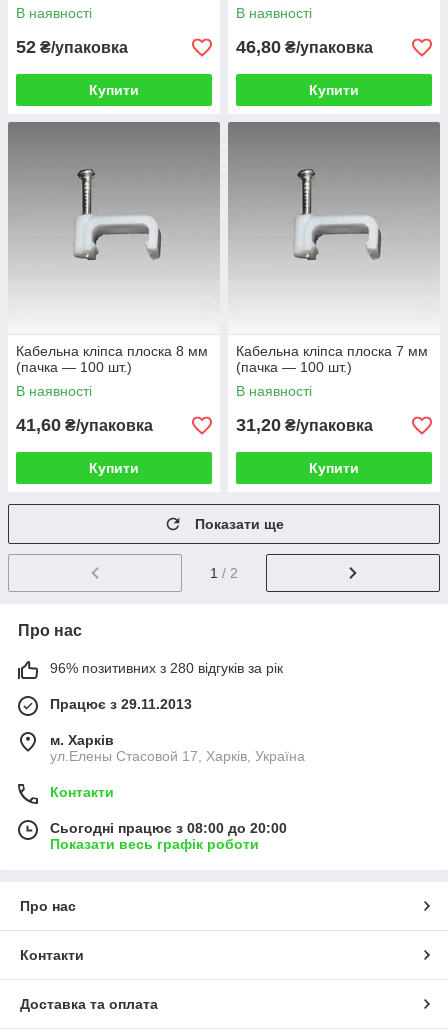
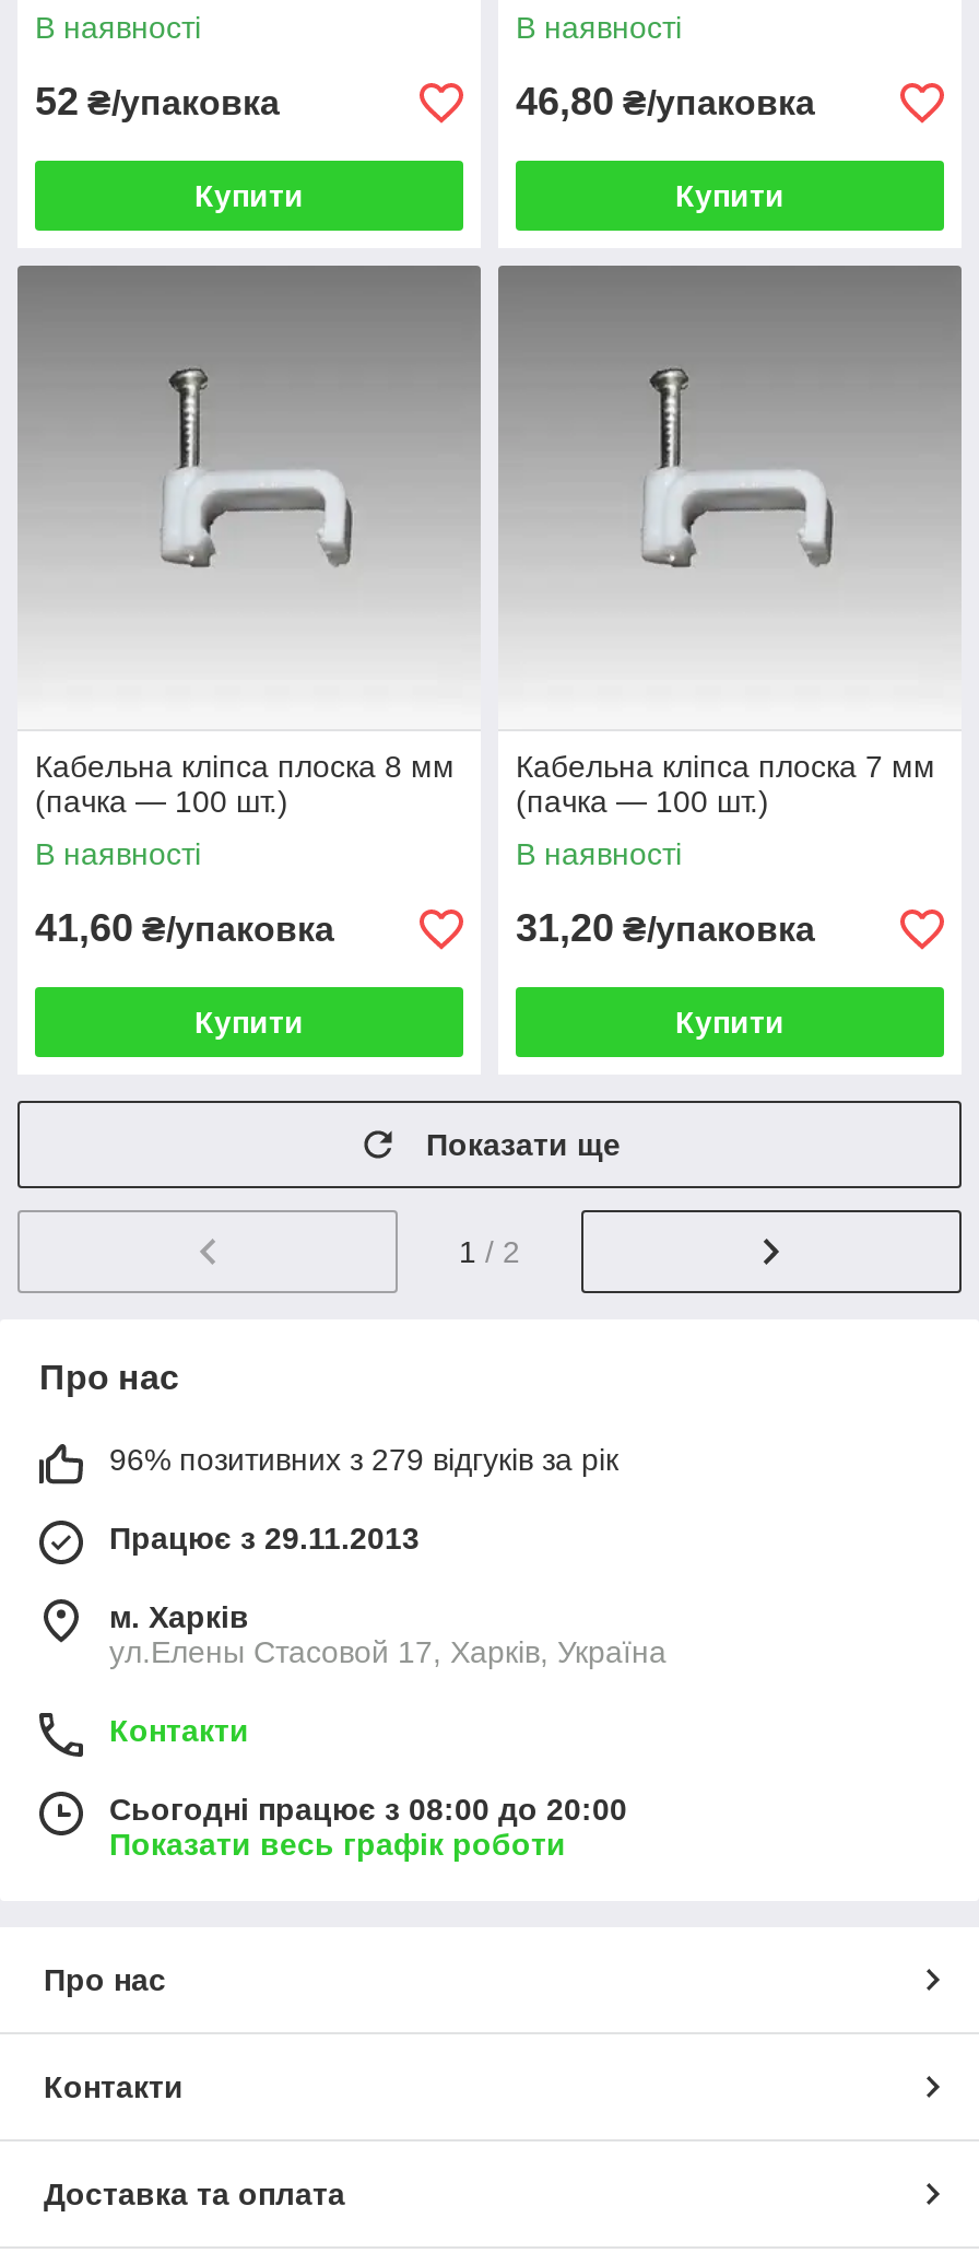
[50,660,283,676] 96% позитивних з 280 відгуків за рік -> [109,1442,618,1477] 96% позитивних з 279 відгуків за рік

